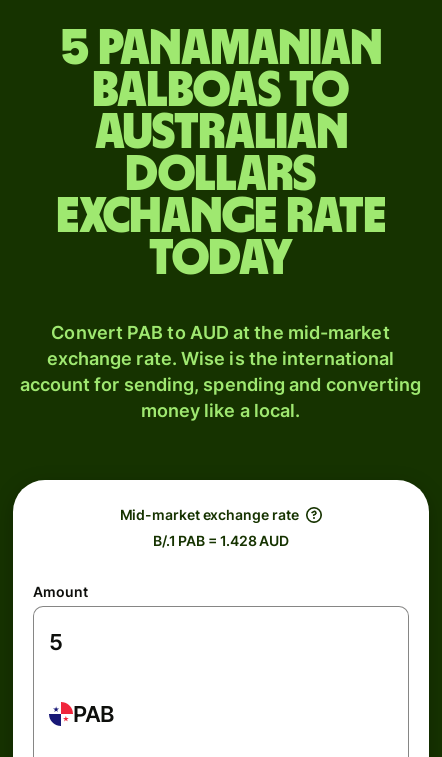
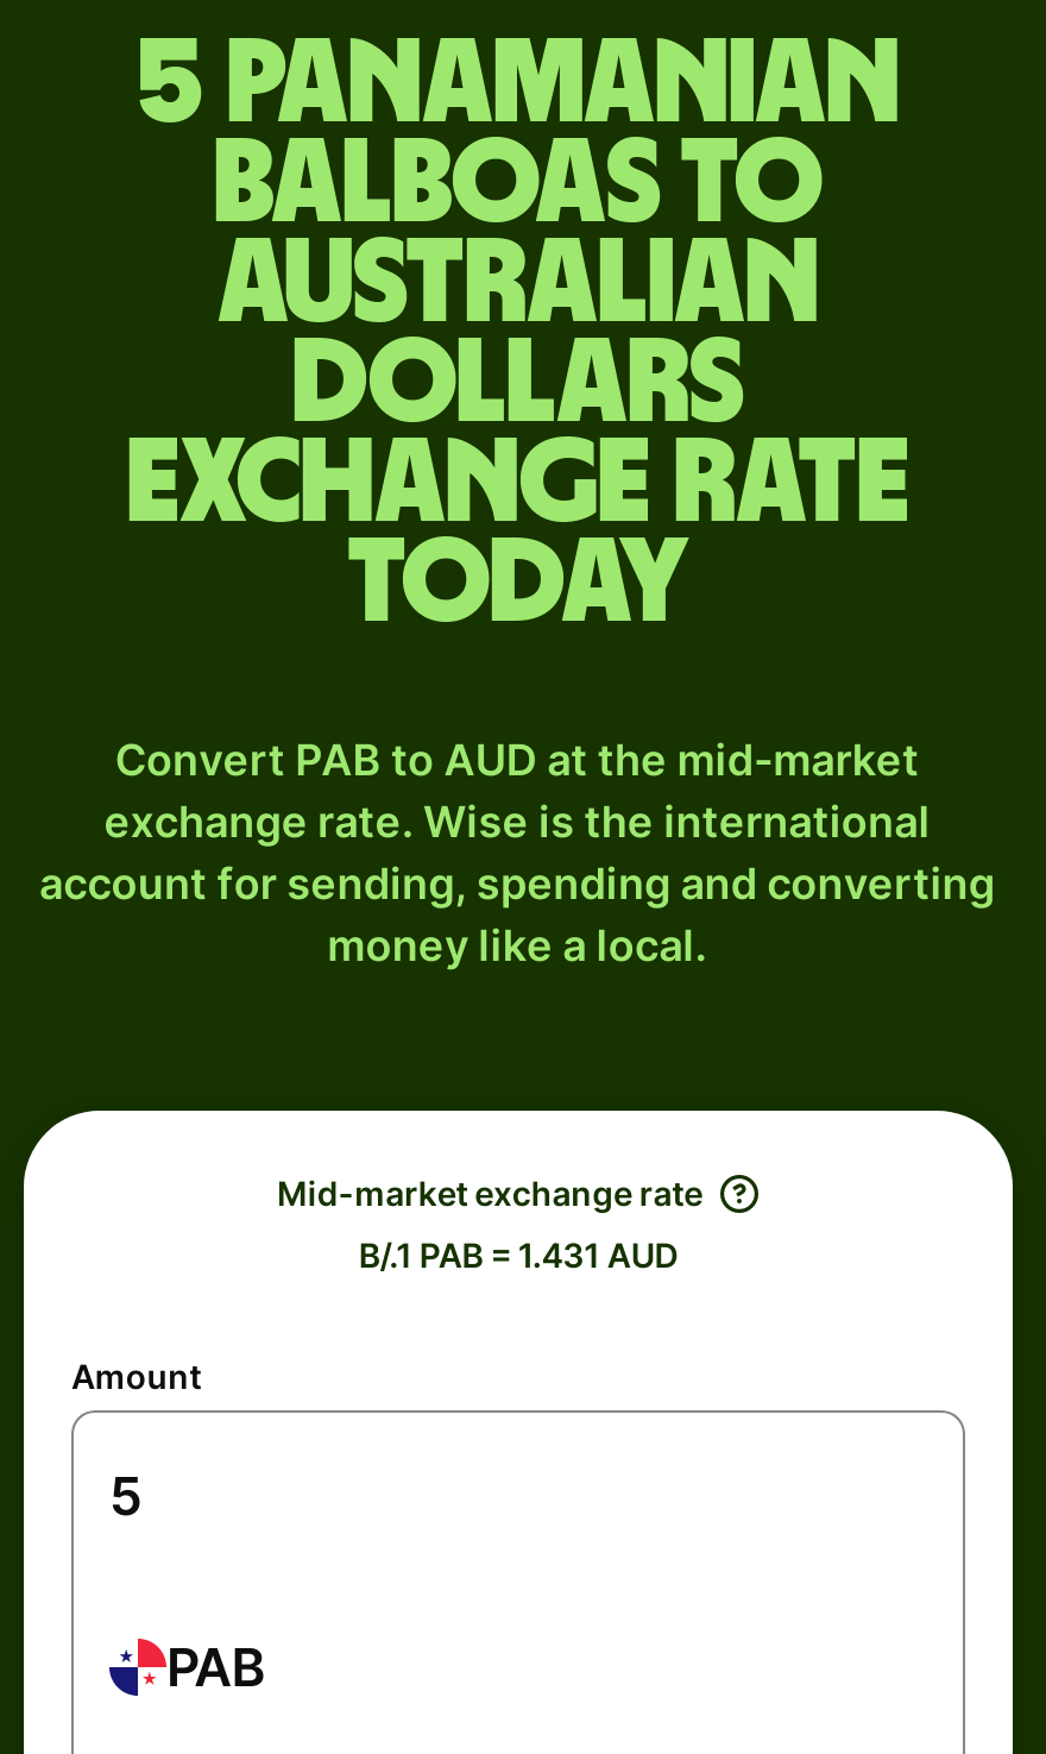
[153,532,289,549] B/.1 PAB = 1.428 AUD -> [358,1234,678,1275] B/.1 PAB = 1.431 AUD

